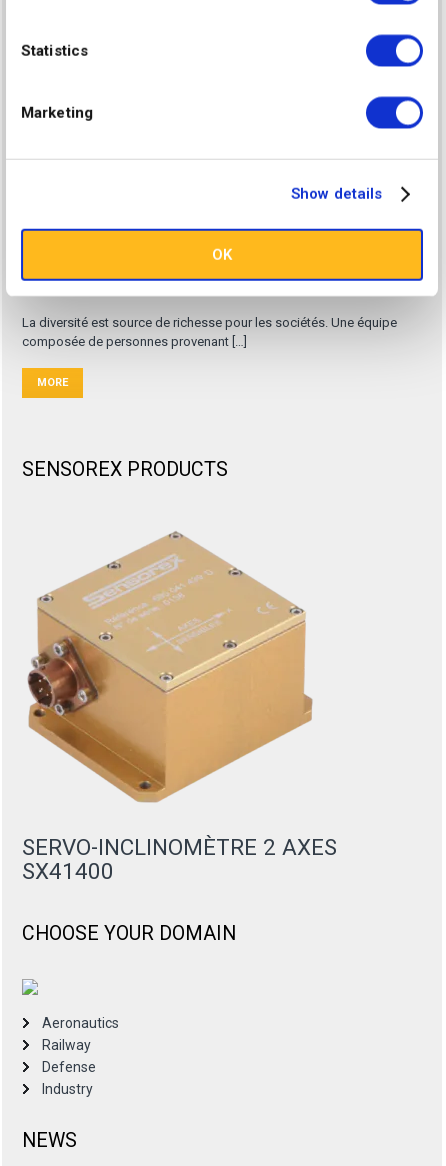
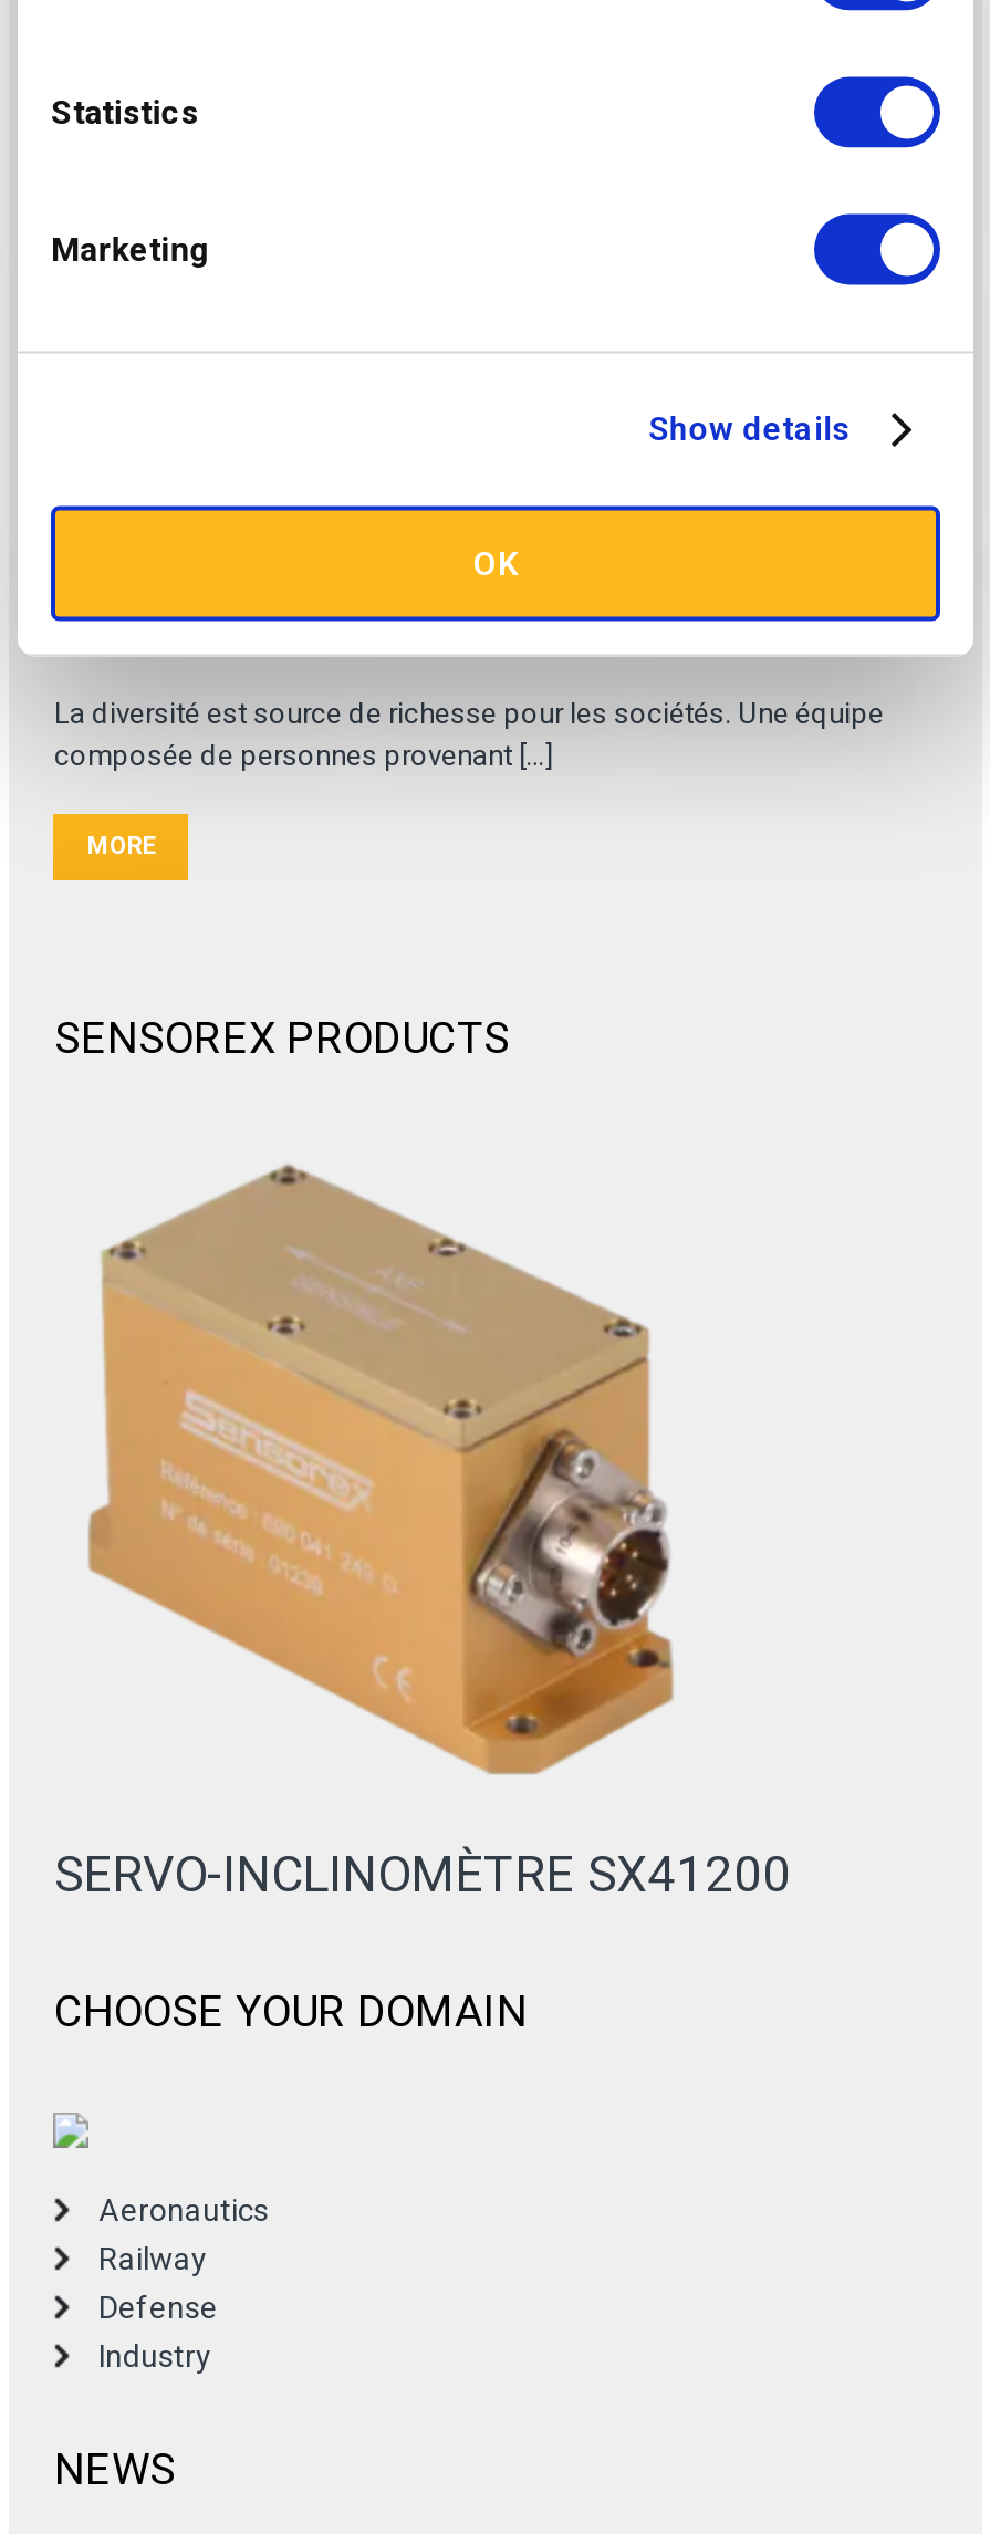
[22,531,337,884] [image] | SERVO-INCLINOMÈTRE 2 AXES | SX41400 -> [54,1164,791,1902] [image] | SERVO-INCLINOMÈTRE SX41200

